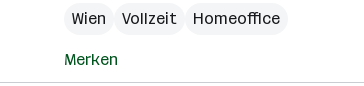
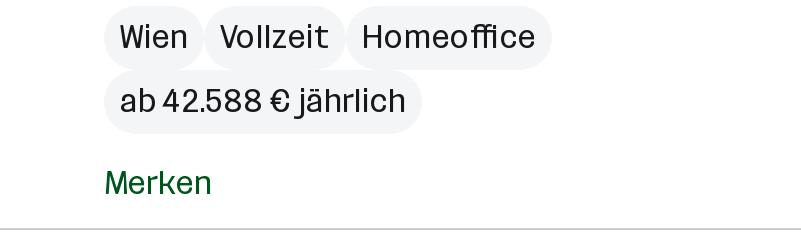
none -> [120,82,406,120] ab 42.588 € jährlich

